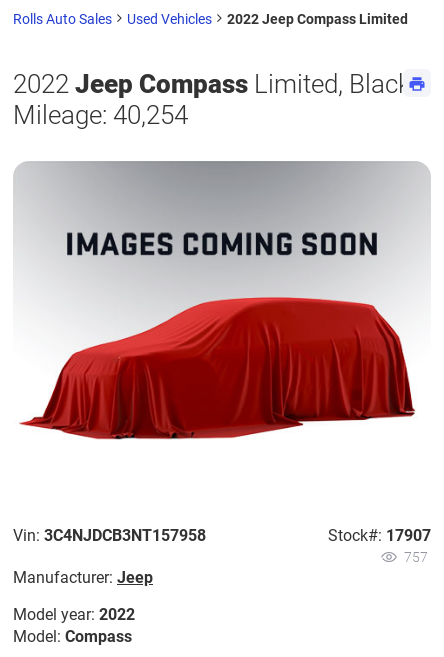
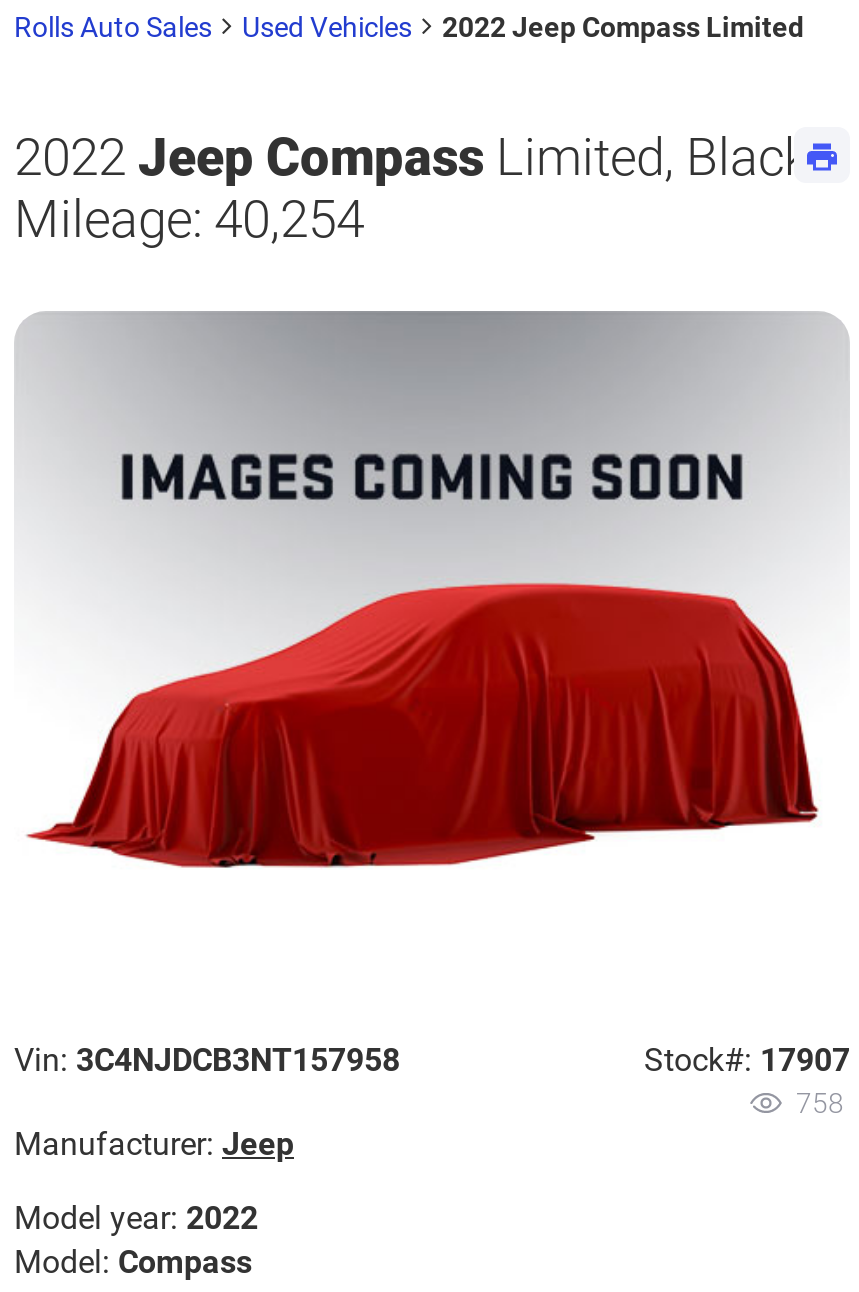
[404,549,428,565] 757 -> [796,1087,844,1119] 758

